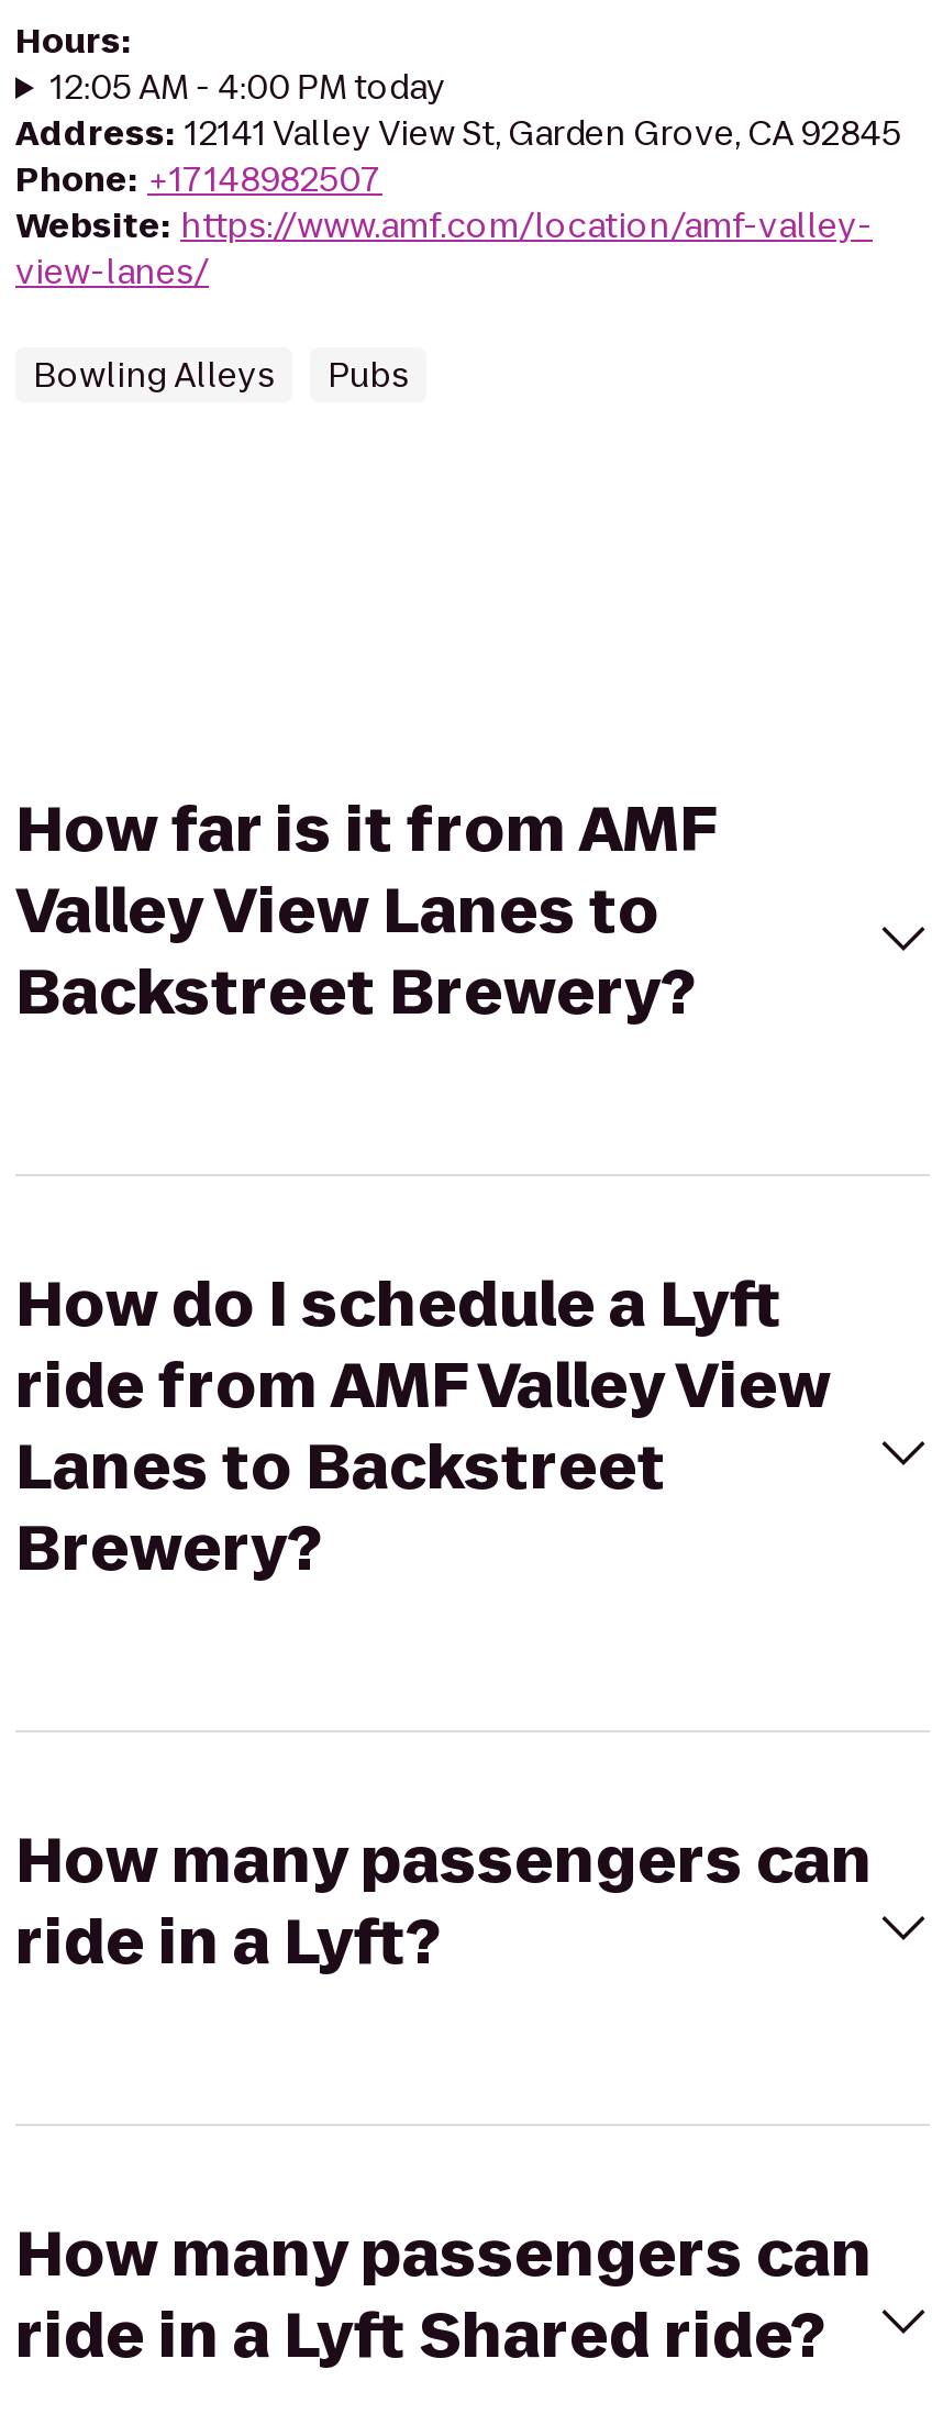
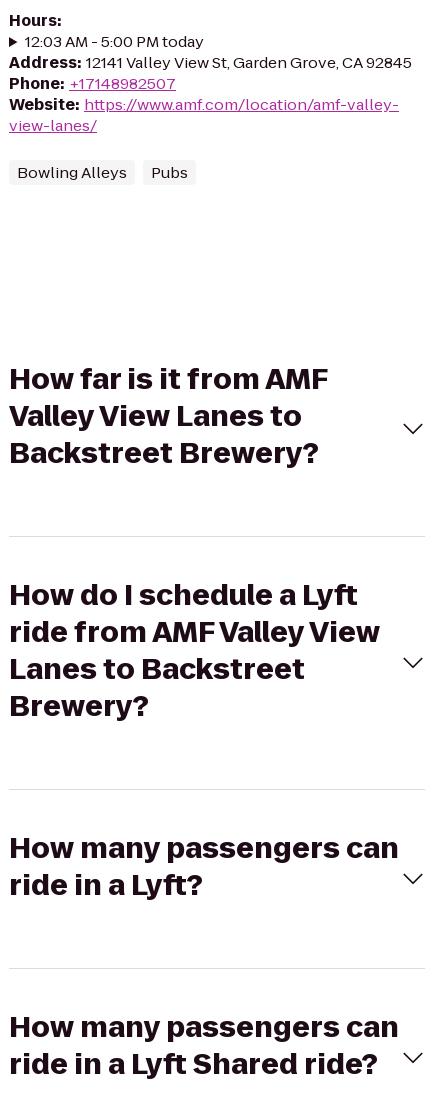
[50,64,446,110] 12:05 AM - 4:00 PM today -> [25,31,204,52] 12:03 AM - 5:00 PM today

